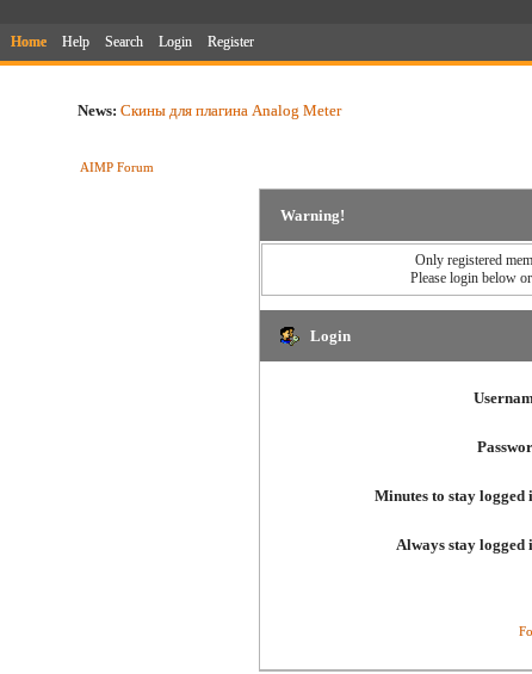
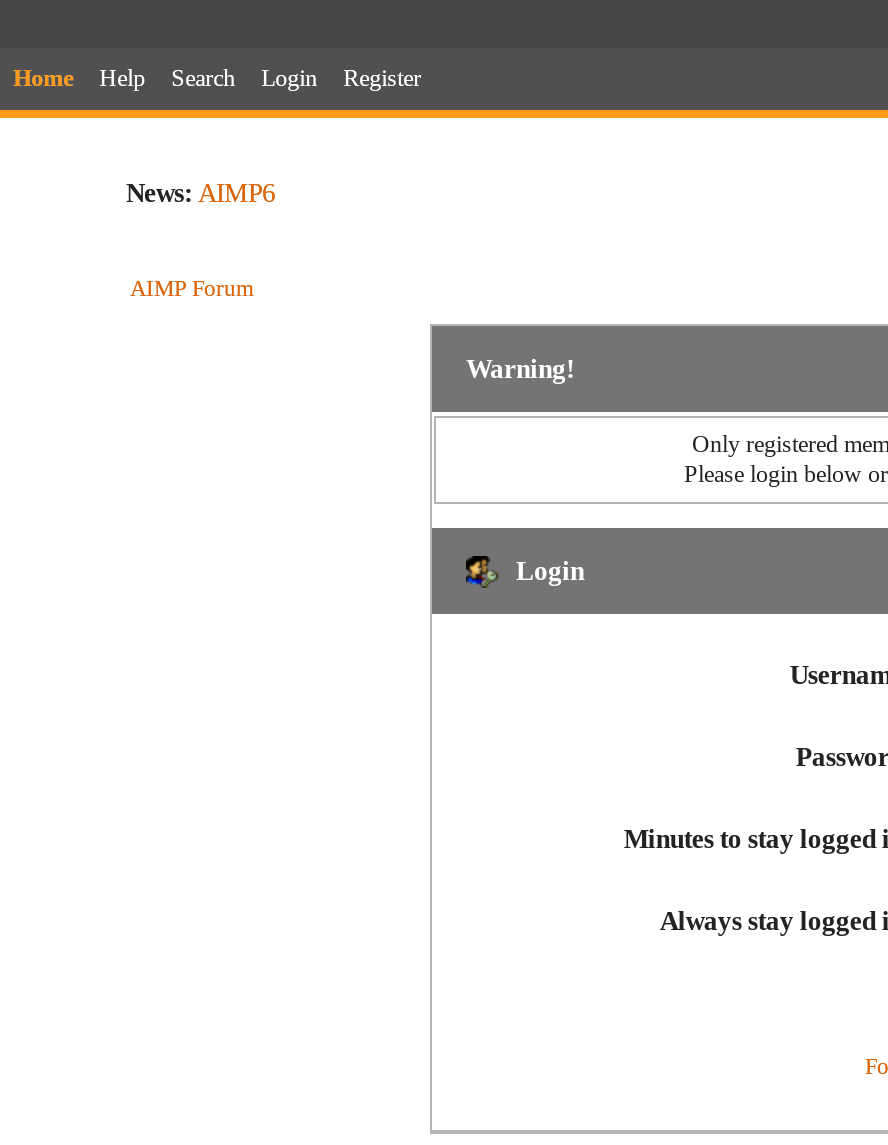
[78,101,341,119] News: Скины для плагина Analog Meter -> [126,178,276,208] News: AIMP6

